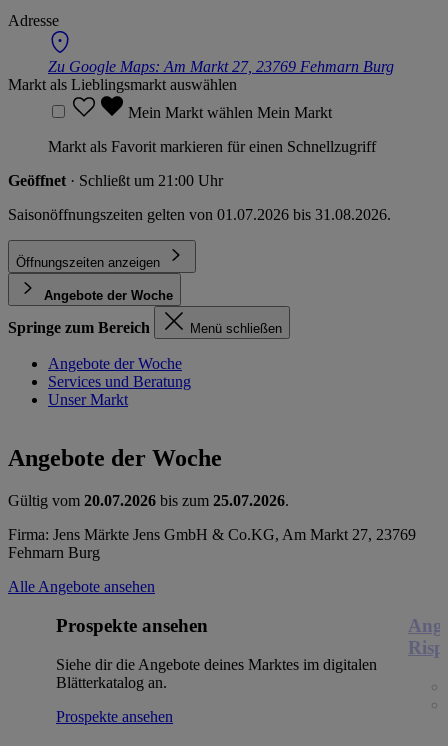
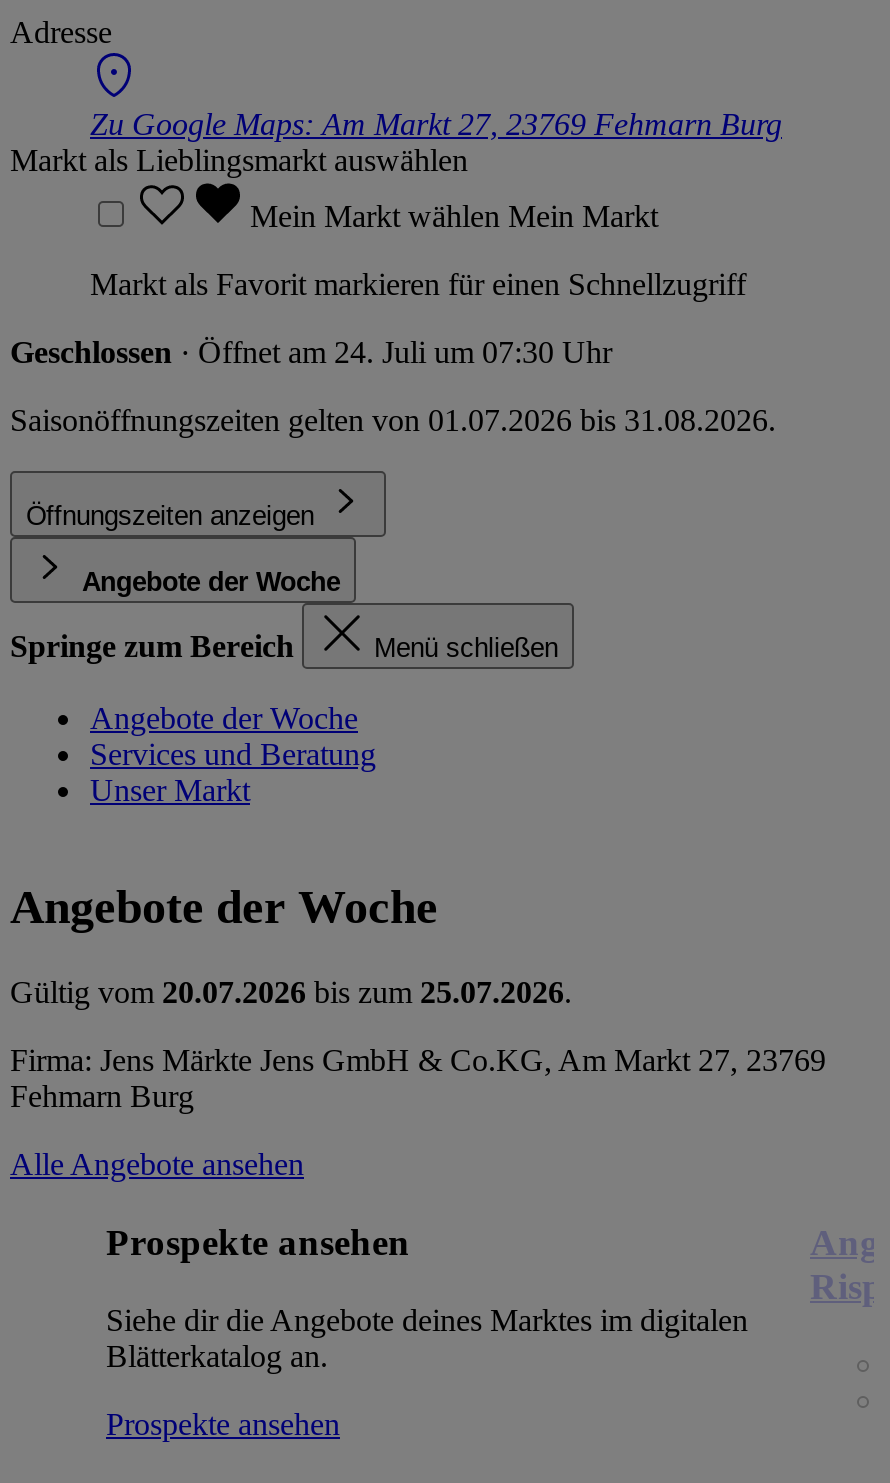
[8,171,223,188] Geöffnet · Schließt um 21:00 Uhr -> [10,334,612,368] Geschlossen · Öffnet am 24. Juli um 07:30 Uhr

